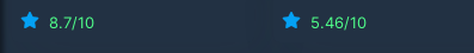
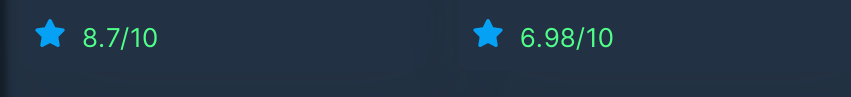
[310,13,366,32] 5.46/10 -> [520,21,614,53] 6.98/10

